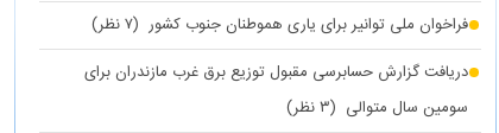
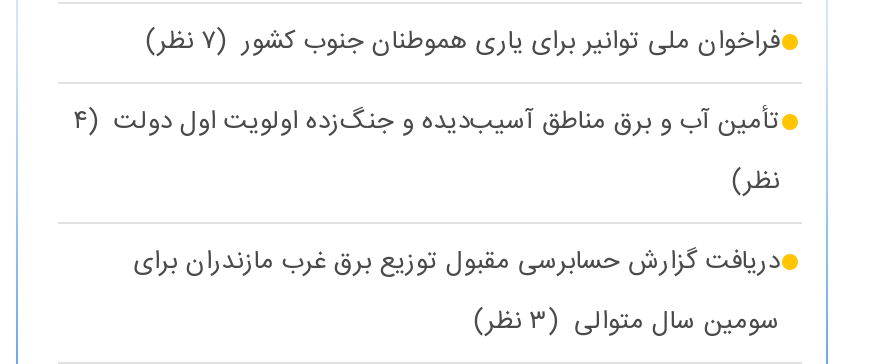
none -> [74,99,780,203] تأمین آب و برق مناطق آسیب‌دیده و جنگ‌زده اولویت اول دولت (۴ | نظر)

